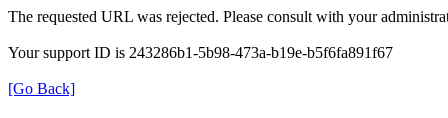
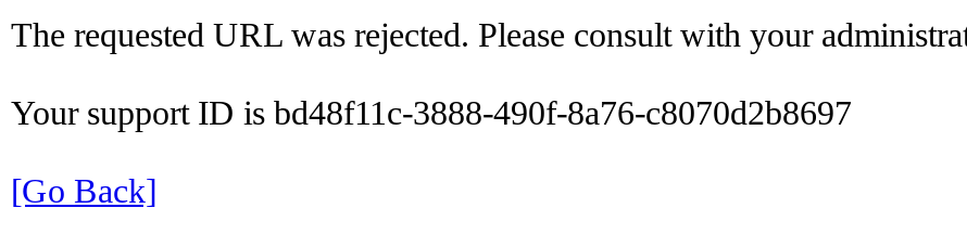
[8,44,393,61] Your support ID is 243286b1-5b98-473a-b19e-b5f6fa891f67 -> [11,94,852,131] Your support ID is bd48f11c-3888-490f-8a76-c8070d2b8697

